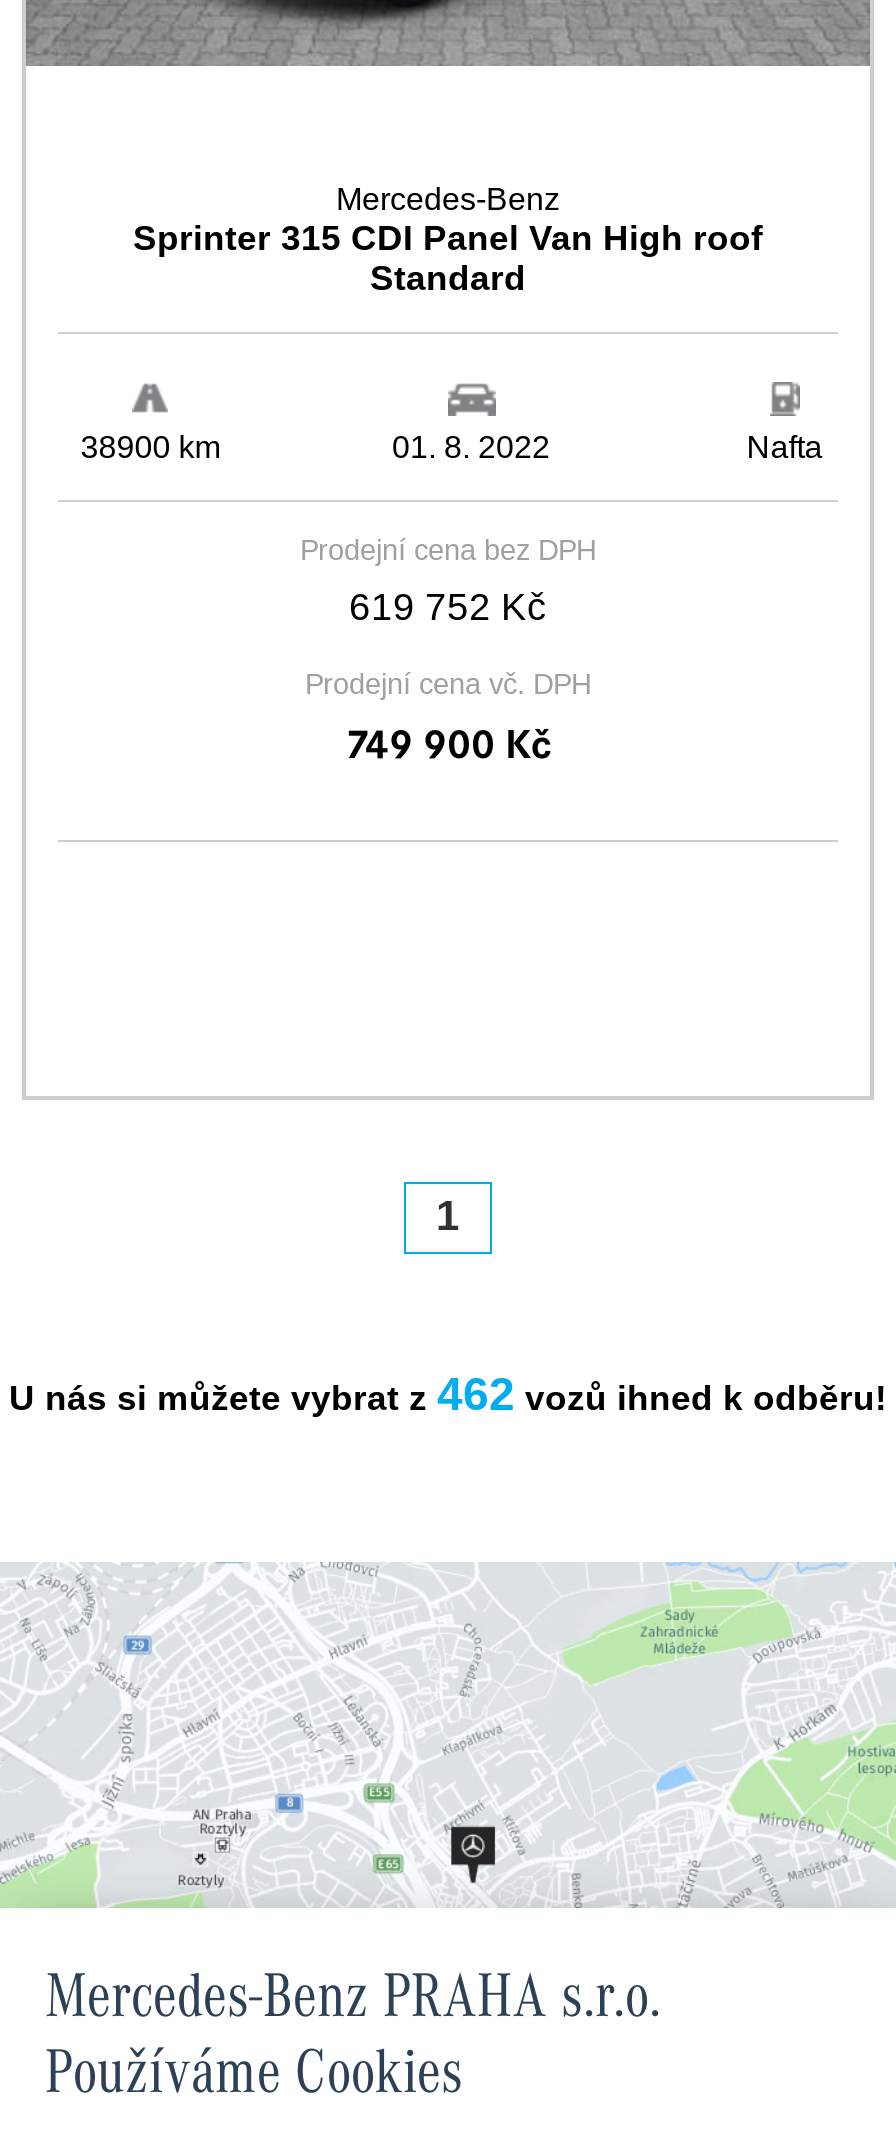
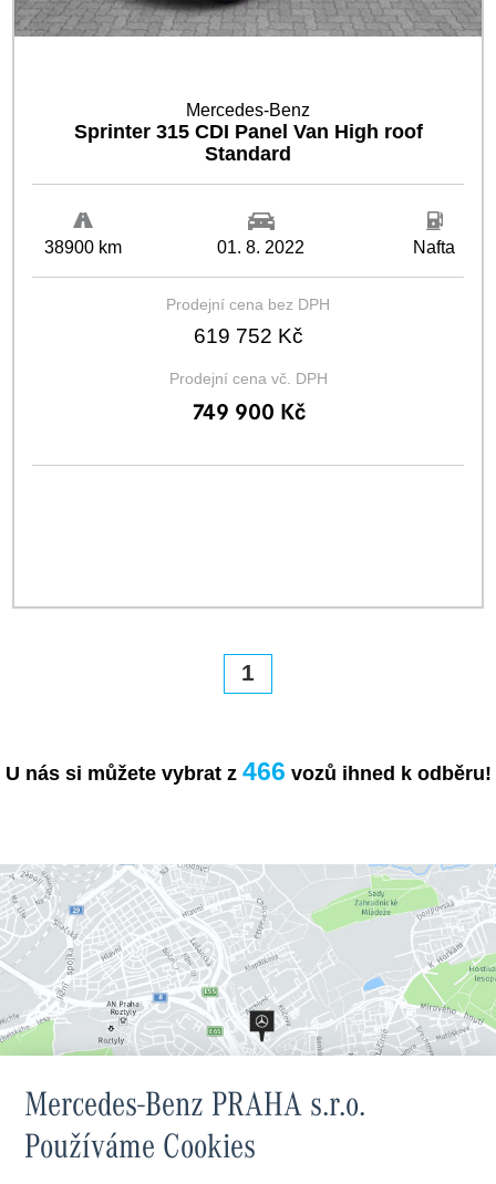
[9,1367,887,1423] U nás si můžete vybrat z 462 vozů ihned k odběru! -> [5,757,491,788] U nás si můžete vybrat z 466 vozů ihned k odběru!

